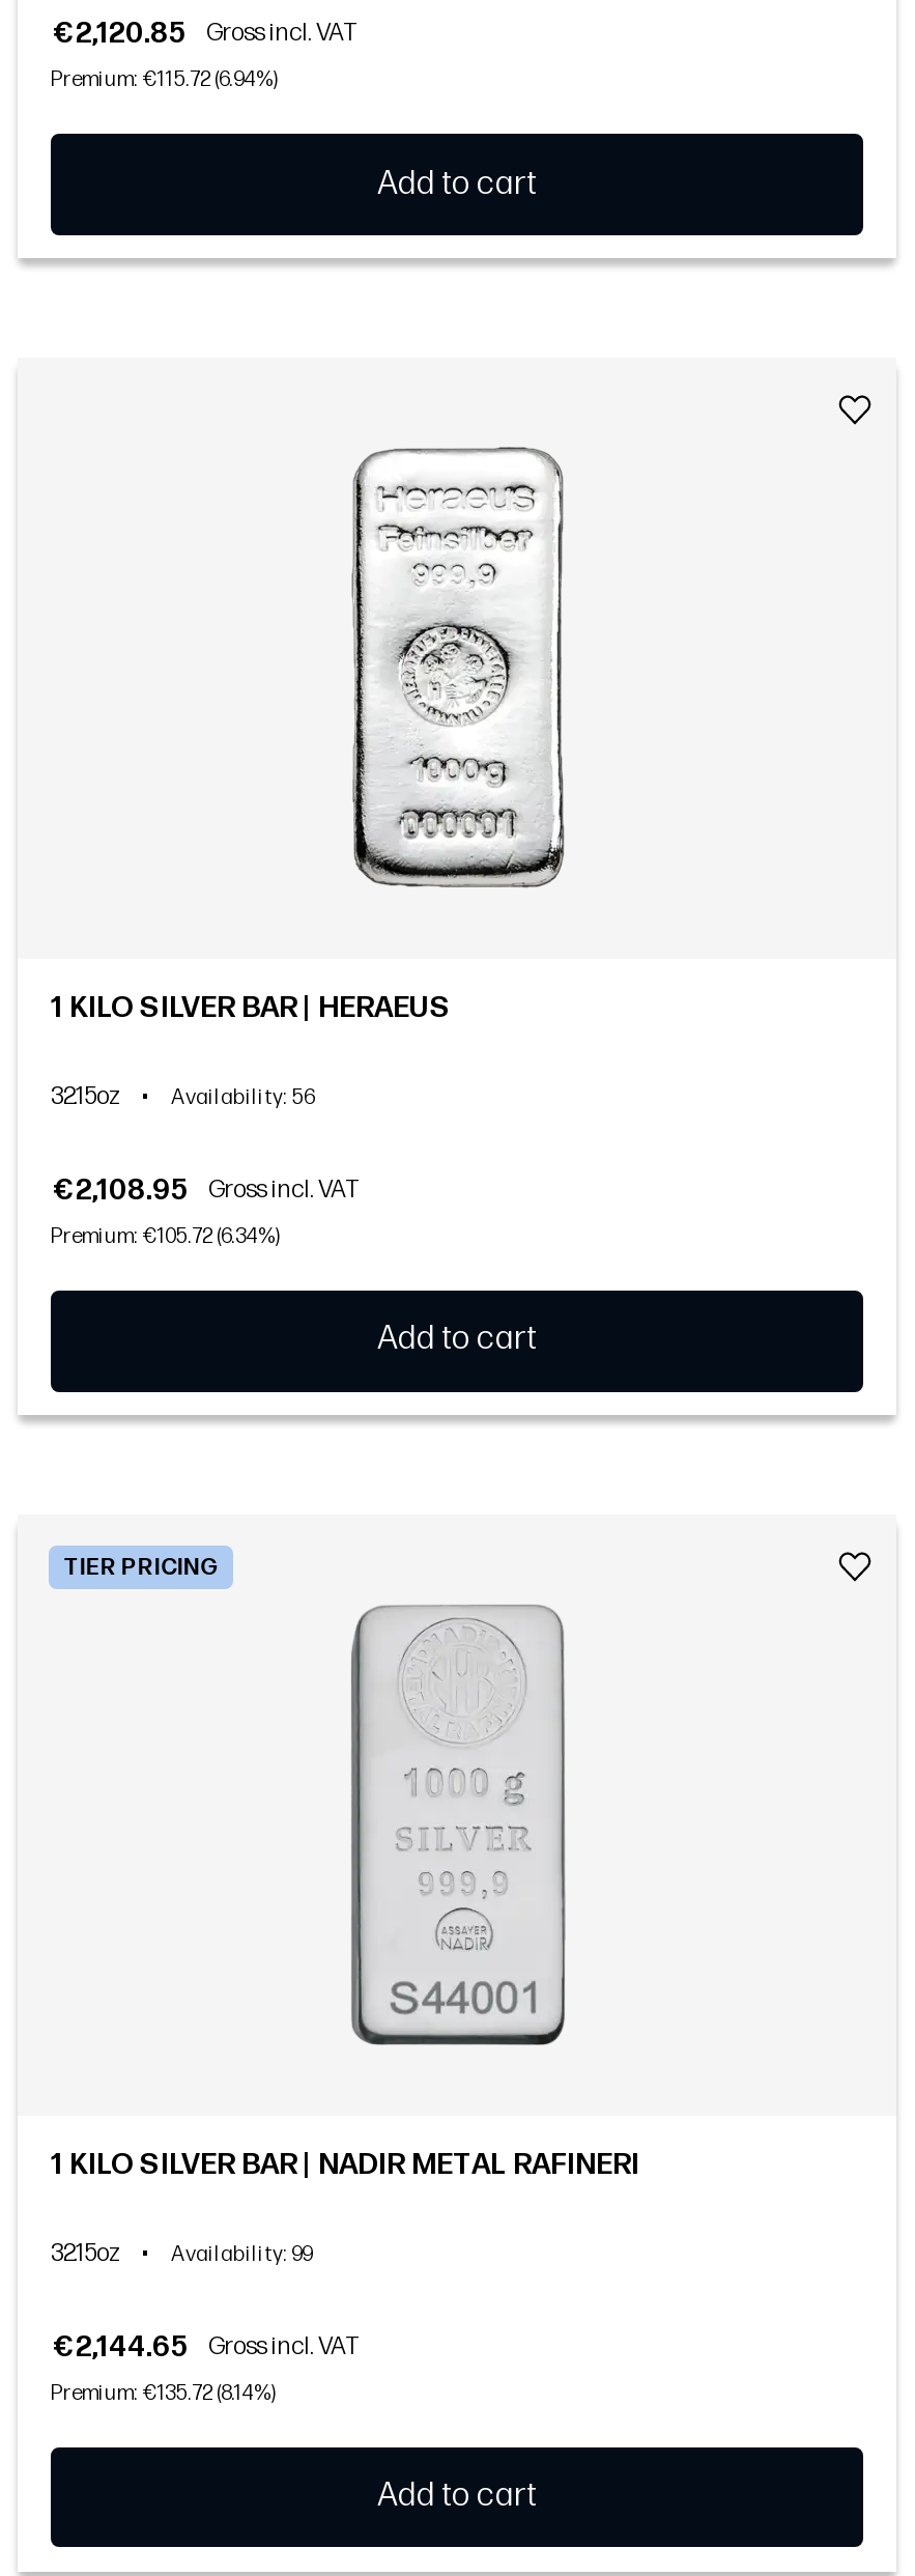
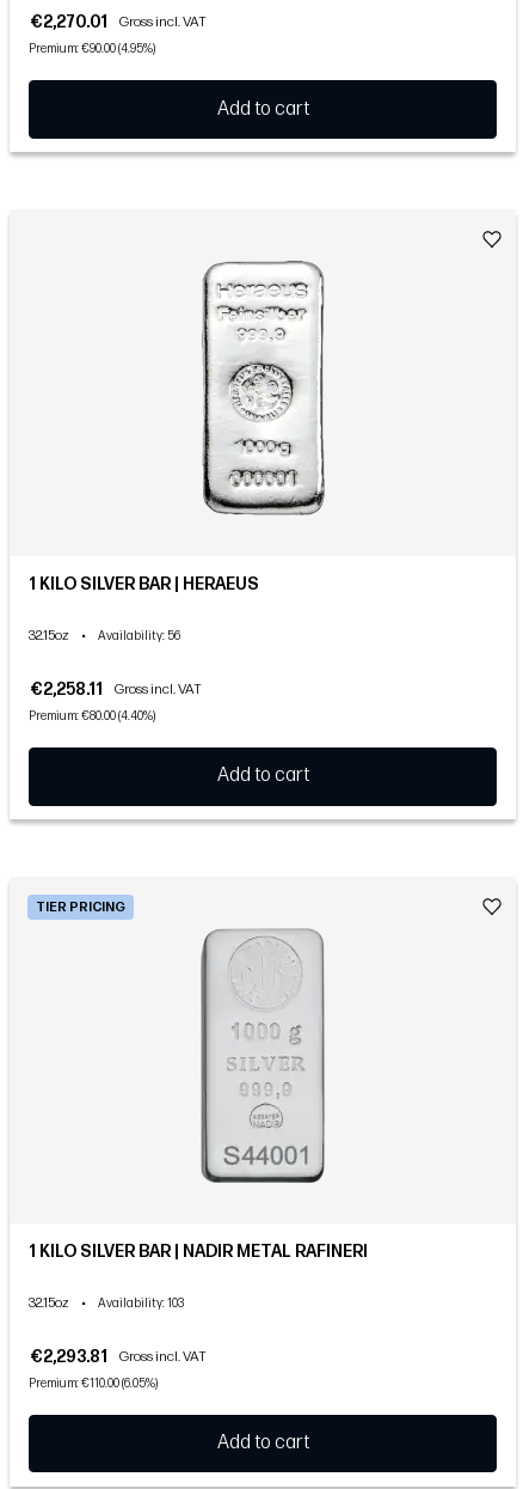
[53,16,358,51] €2,120.85 Gross incl. VAT -> [30,12,207,33] €2,270.01 Gross incl. VAT
[51,68,277,93] Premium: €115.72 (6.94%) -> [29,42,155,57] Premium: €90.00 (4.95%)
[53,1173,360,1208] €2,108.95 Gross incl. VAT -> [30,680,202,700] €2,258.11 Gross incl. VAT
[51,1225,279,1250] Premium: €105.72 (6.34%) -> [29,709,155,724] Premium: €80.00 (4.40%)
[171,2242,312,2267] Availability: 99 -> [98,1297,184,1311] Availability: 103
[53,2329,360,2365] €2,144.65 Gross incl. VAT -> [30,1347,207,1367] €2,293.81 Gross incl. VAT
[51,2381,275,2406] Premium: €135.72 (8.14%) -> [29,1377,158,1391] Premium: €110.00 (6.05%)

